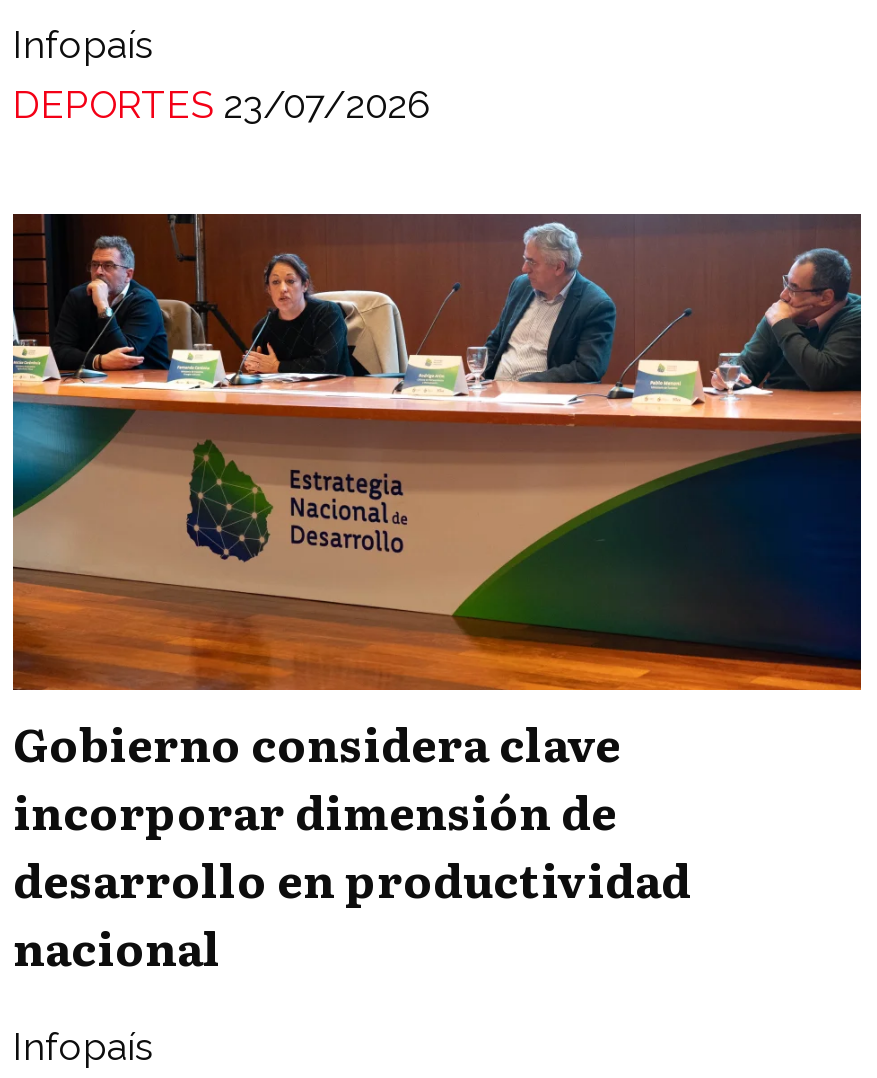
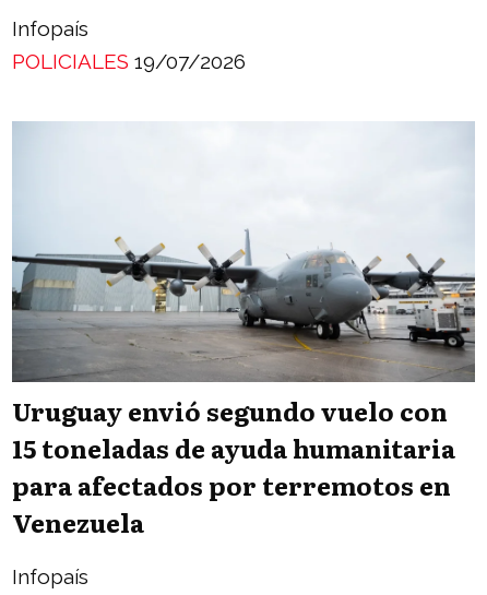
[13,81,429,125] DEPORTES 23/07/2026 -> [12,50,246,74] POLICIALES 19/07/2026
[11,212,863,980] [image] | Gobierno considera clave | incorporar dimensión de | desarrollo en productividad | nacional -> [11,121,476,540] [image] | Uruguay envió segundo vuelo con | 15 toneladas de ayuda humanitaria | para afectados por terremotos en | Venezuela

